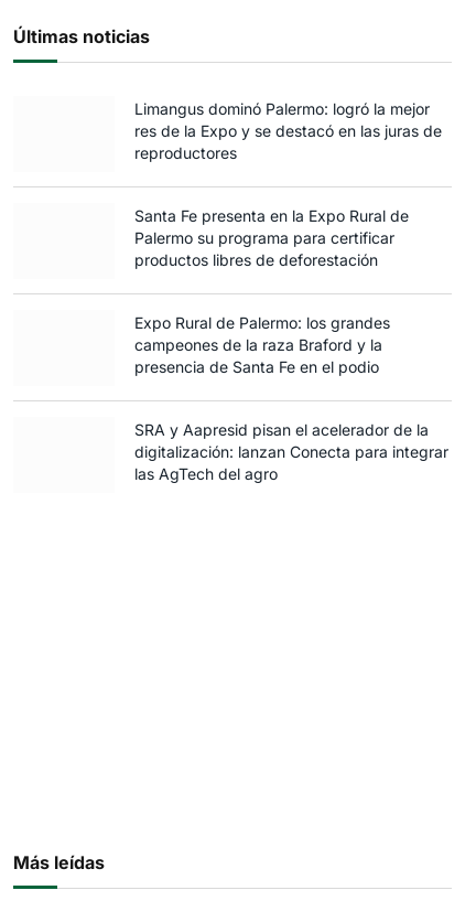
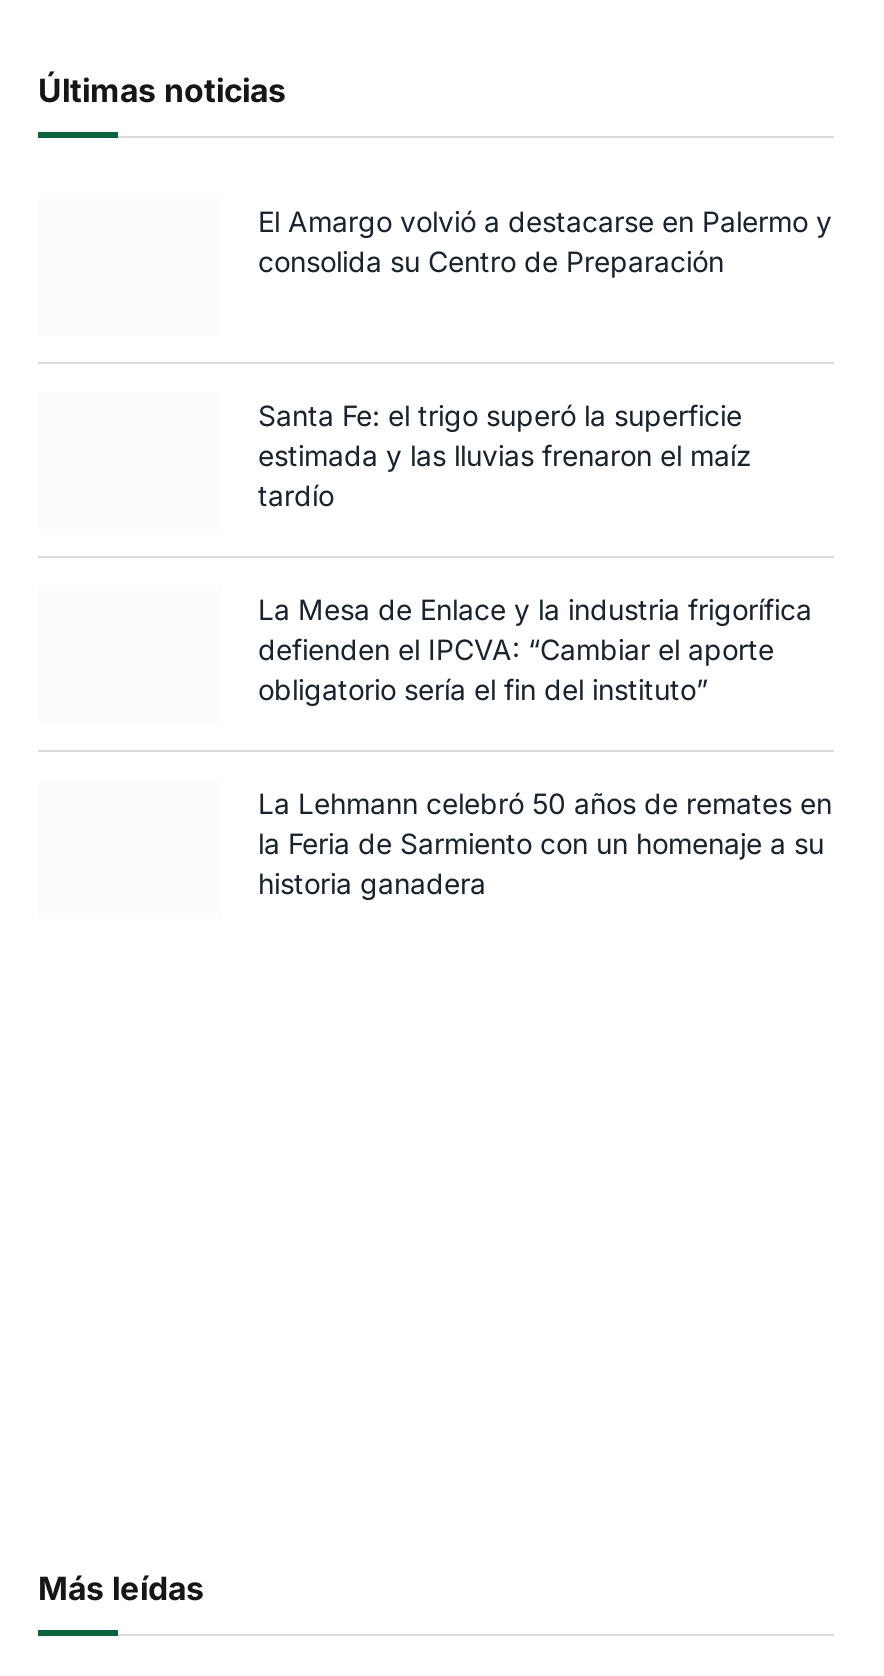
[134,99,442,162] Limangus dominó Palermo: logró la mejor | res de la Expo y se destacó en las juras de | reproductores -> [258,204,832,278] El Amargo volvió a destacarse en Palermo y | consolida su Centro de Preparación
[134,206,409,269] Santa Fe presenta en la Expo Rural de | Palermo su programa para certificar | productos libres de deforestación -> [258,398,752,512] Santa Fe: el trigo superó la superficie | estimada y las lluvias frenaron el maíz | tardío
[134,313,390,376] Expo Rural de Palermo: los grandes | campeones de la raza Braford y la | presencia de Santa Fe en el podio -> [258,592,812,706] La Mesa de Enlace y la industria frigorífica | defienden el IPCVA: “Cambiar el aporte | obligatorio sería el fin del instituto”
[134,420,448,483] SRA y Aapresid pisan el acelerador de la | digitalización: lanzan Conecta para integrar | las AgTech del agro -> [258,786,832,900] La Lehmann celebró 50 años de remates en | la Feria de Sarmiento con un homenaje a su | historia ganadera

